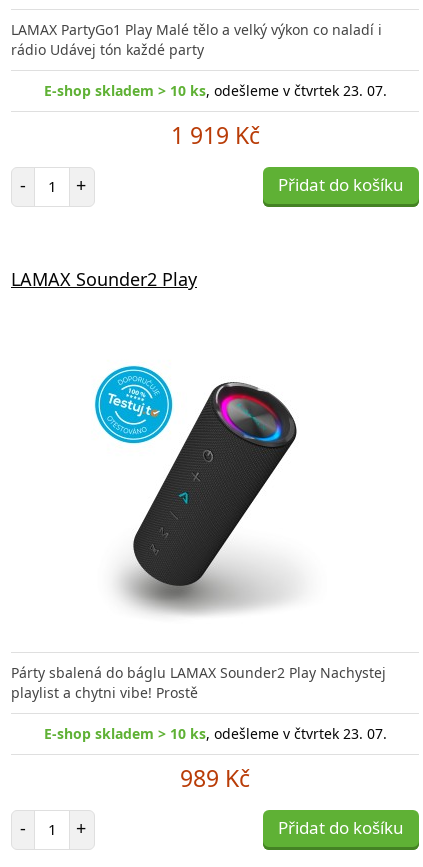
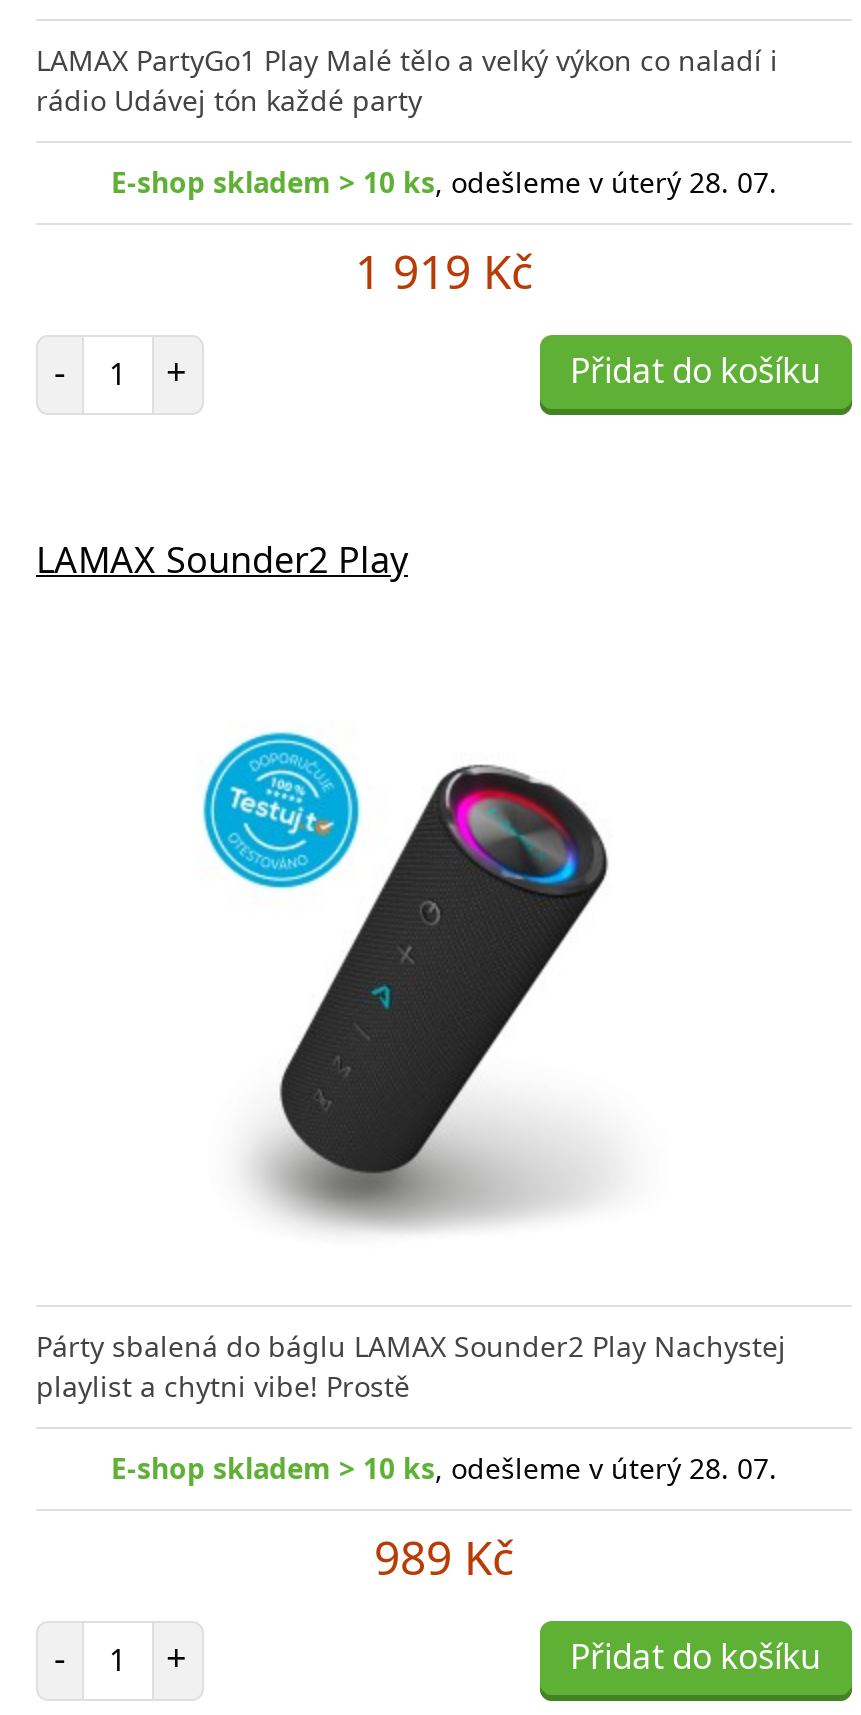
[43,80,386,99] E-shop skladem > 10 ks, odešleme v čtvrtek 23. 07. -> [111,162,777,200] E-shop skladem > 10 ks, odešleme v úterý 28. 07.
[43,723,386,742] E-shop skladem > 10 ks, odešleme v čtvrtek 23. 07. -> [111,1448,777,1486] E-shop skladem > 10 ks, odešleme v úterý 28. 07.

